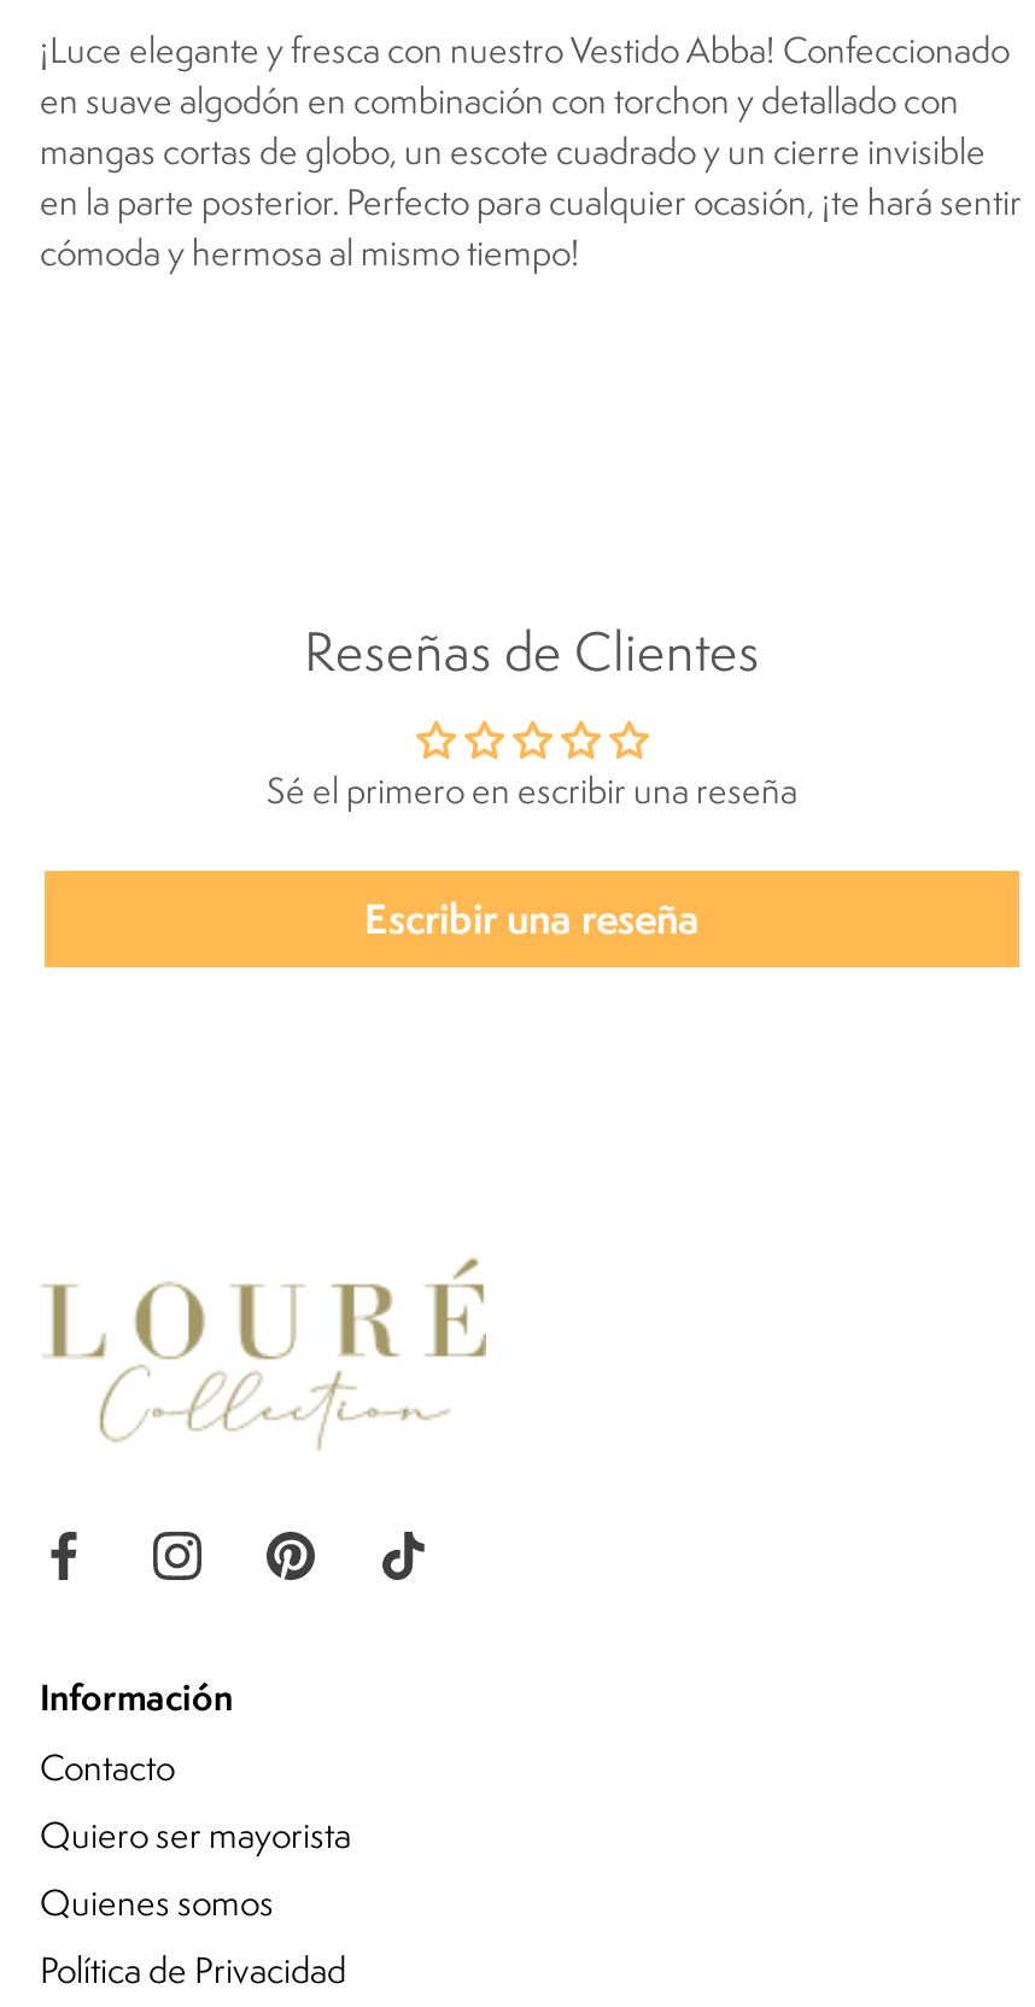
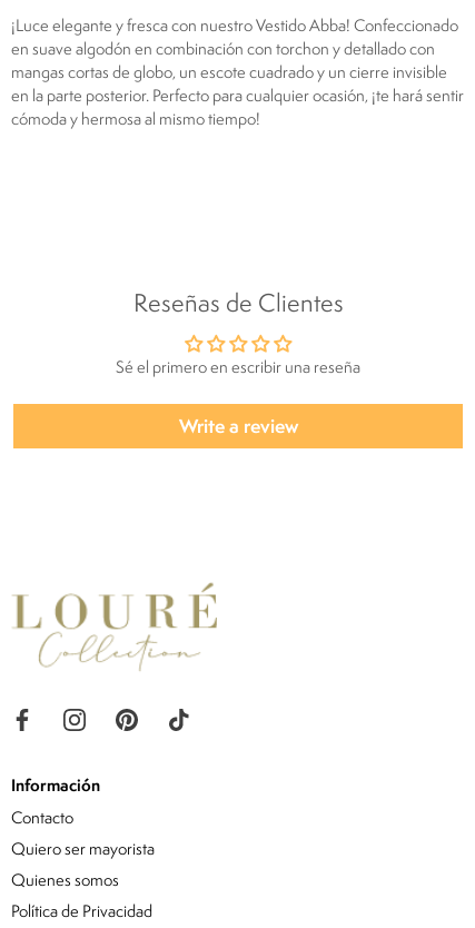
[364,890,700,945] Escribir una reseña -> [179,413,298,438] Write a review

